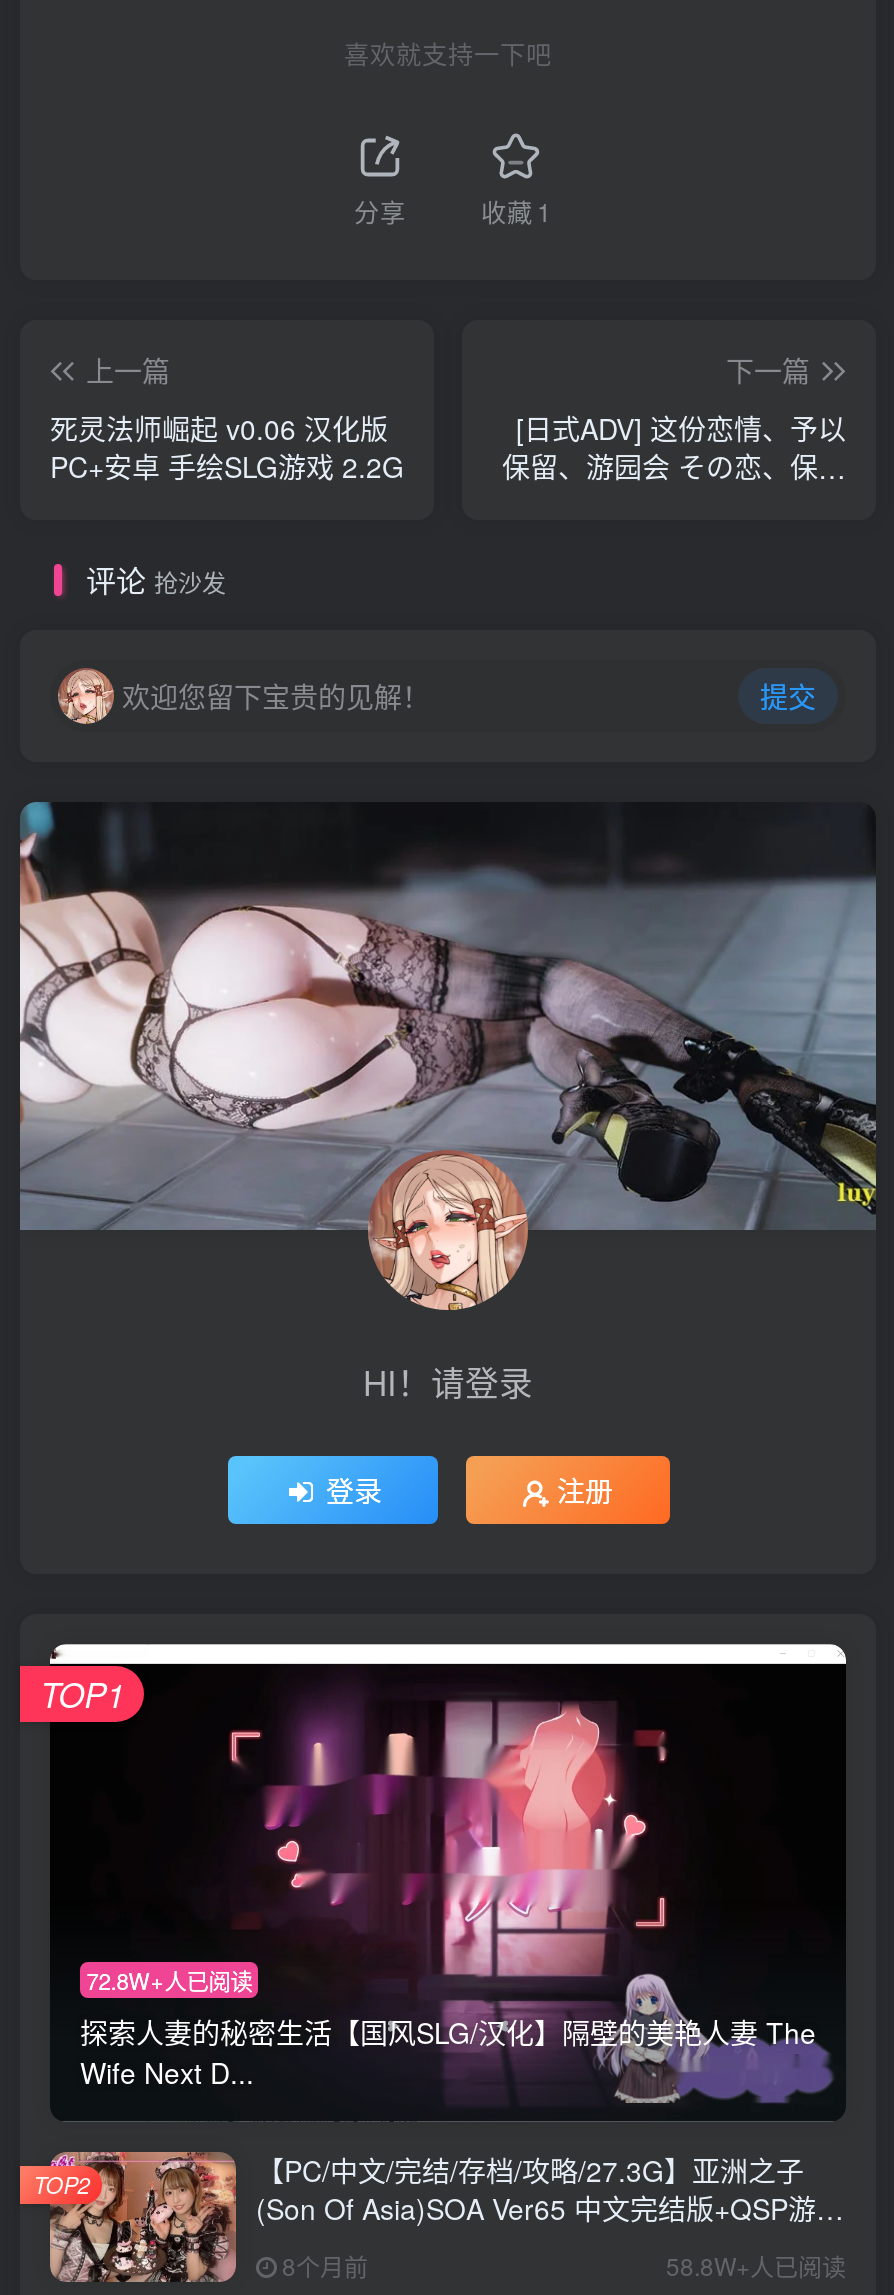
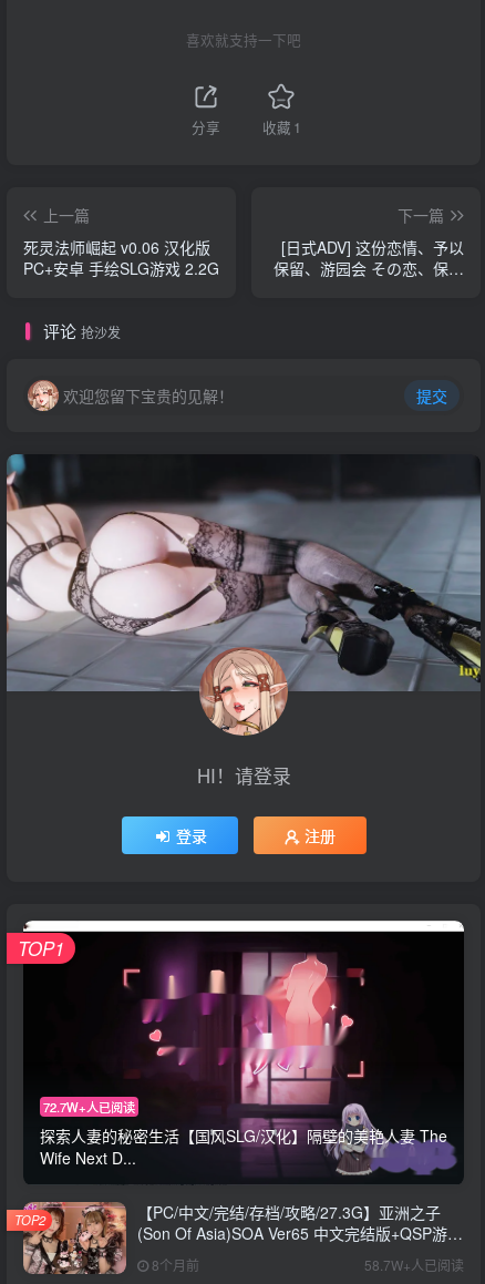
[86,1964,252,1996] 72.8W+人已阅读 -> [43,1098,135,1116] 72.7W+人已阅读
[666,2249,846,2283] 58.8W+人已阅读 -> [364,1256,464,1274] 58.7W+人已阅读

